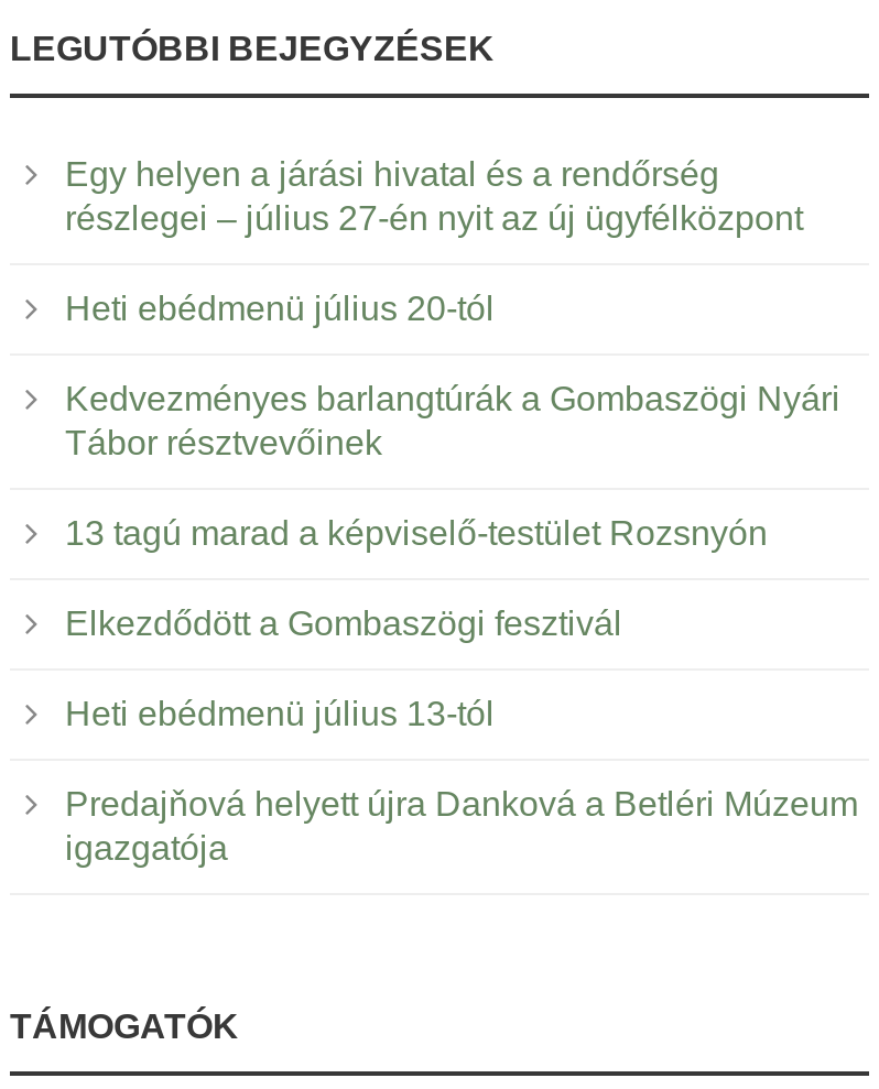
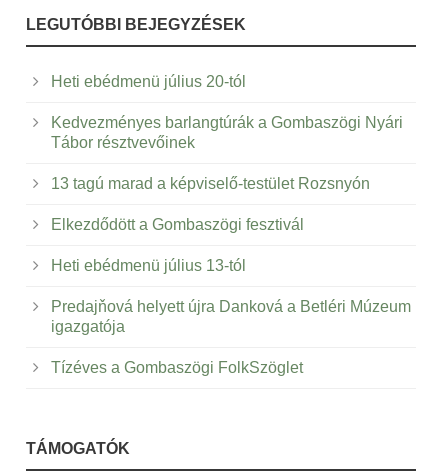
[65,154,803,236] Egy helyen a járási hivatal és a rendőrség | részlegei – július 27-én nyit az új ügyfélközpont -> none
moved [65,289,858,866] -> [51,73,411,335]: Heti ebédmenü július 20-tól | Kedvezményes barlangtúrák a Gombaszögi Nyári | Tábor résztvevőinek | 13 tagú marad a képviselő-testület Rozsnyón | Elkezdődött a Gombaszögi fesztivál | Heti ebédmenü július 13-tól | Predajňová helyett újra Danková a Betléri Múzeum | igazgatója
none -> [51,359,303,376] Tízéves a Gombaszögi FolkSzöglet

